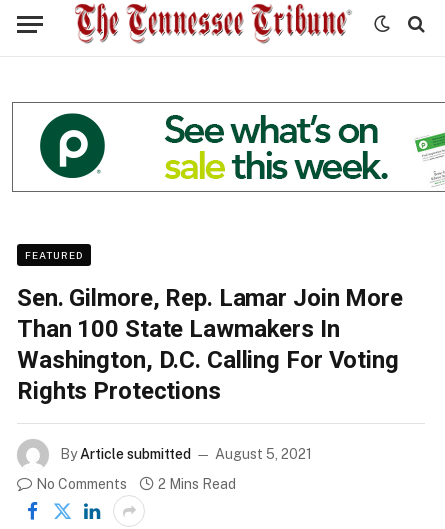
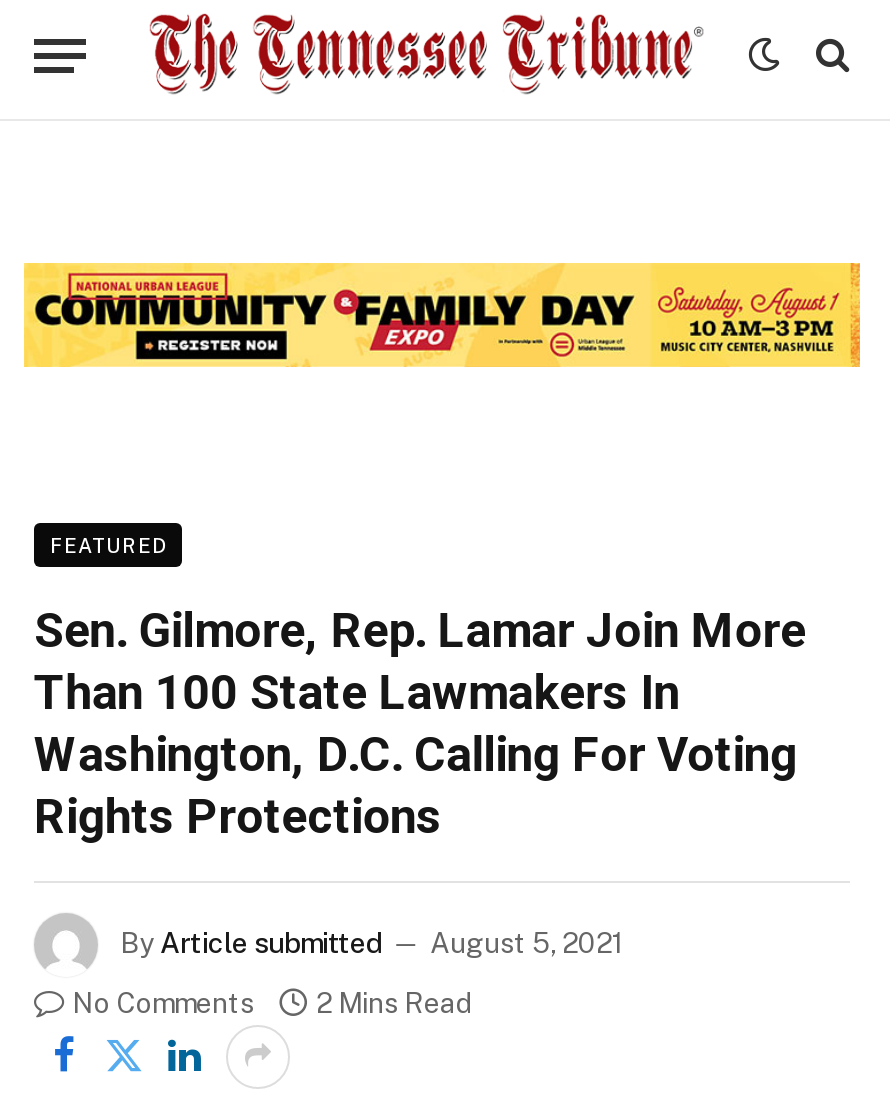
[11,101,442,193] [image] -> [22,239,884,391] [image]

